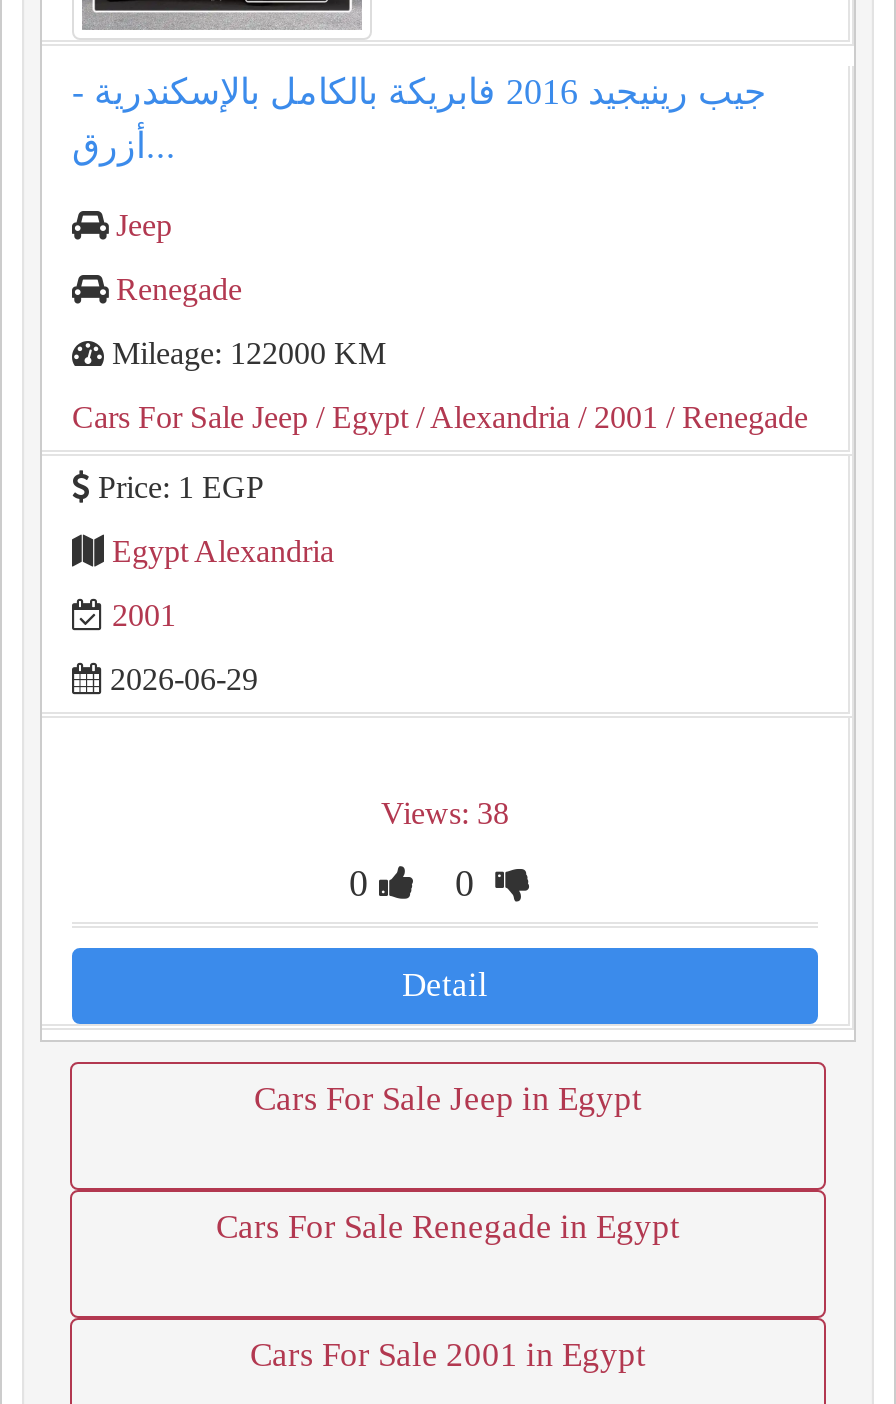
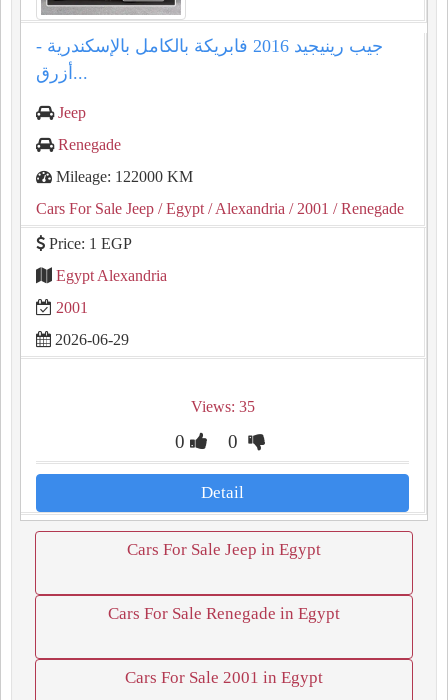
[381,796,509,830] Views: 38 -> [190,398,254,415] Views: 35

